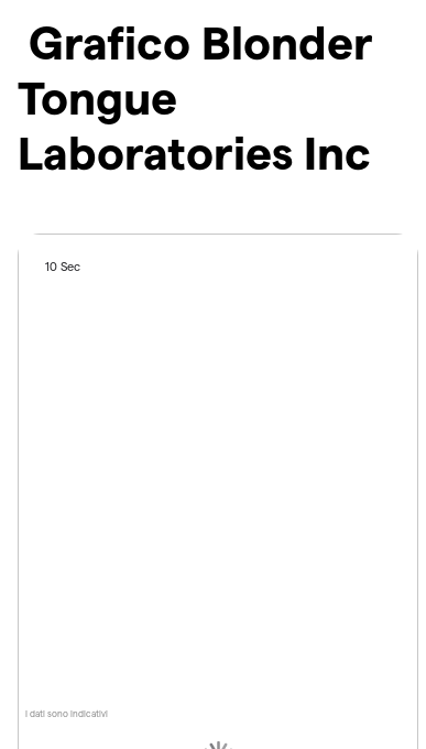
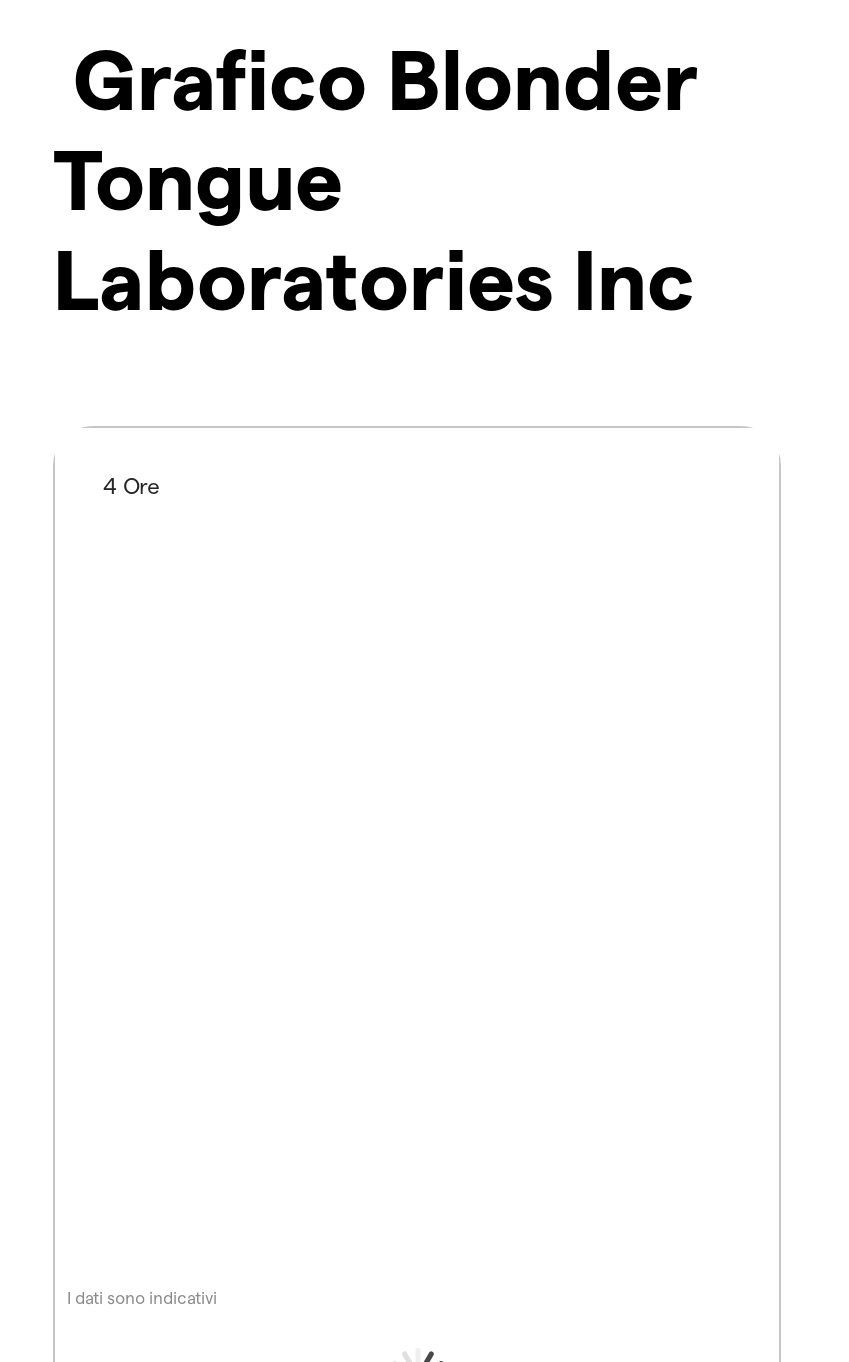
[45,259,80,274] 10 Sec -> [103,473,159,499] 4 Ore

